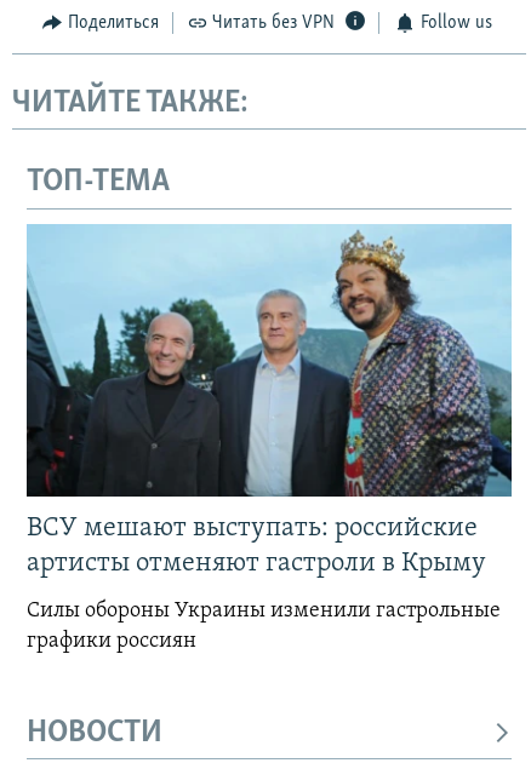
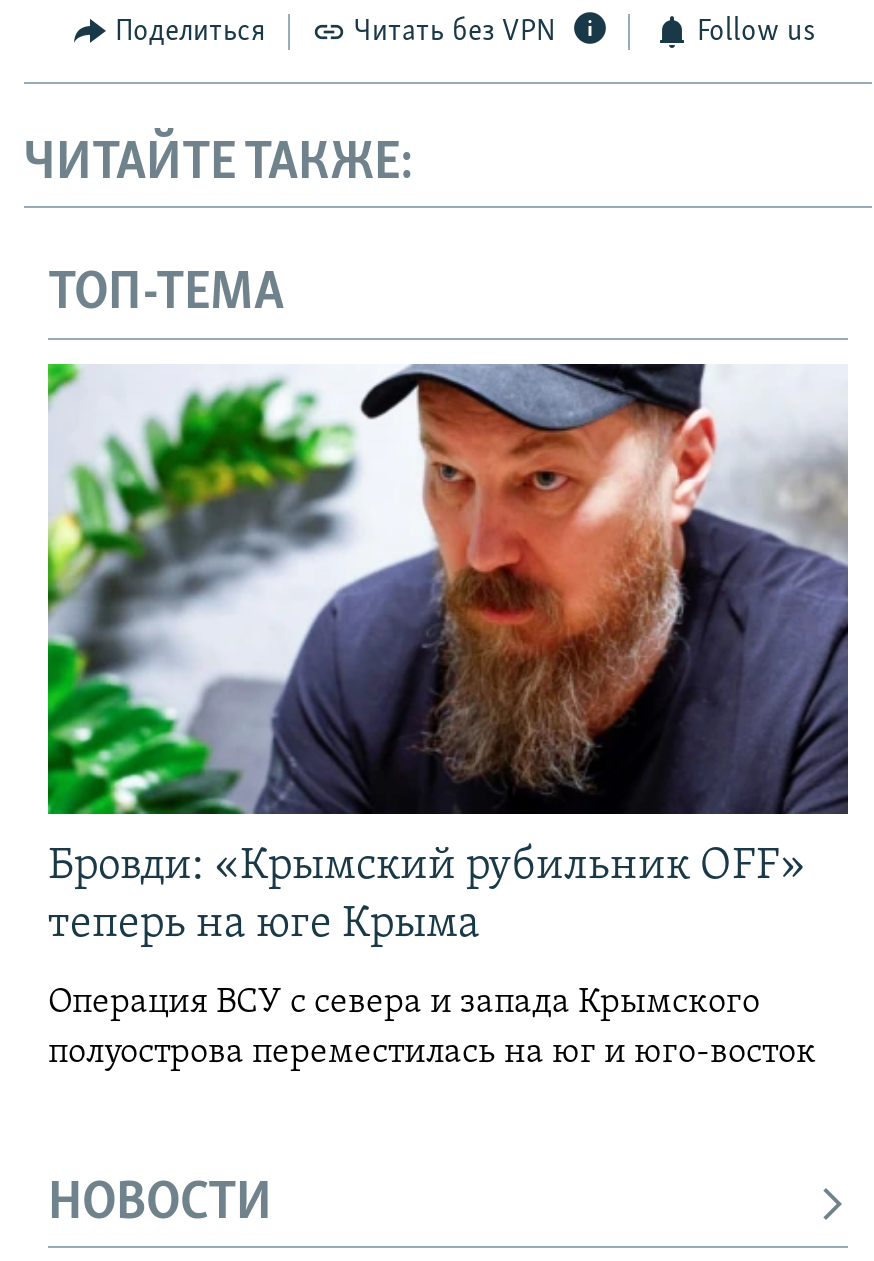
[25,224,513,578] [image] | ВСУ мешают выступать: российские | артисты отменяют гастроли в Крыму -> [46,362,850,948] [image] | Бровди: «Крымский рубильник OFF» | теперь на юге Крыма
[27,599,501,653] Силы обороны Украины изменили гастрольные | графики россиян -> [48,984,816,1072] Операция ВСУ с севера и запада Крымского | полуострова переместилась на юг и юго-восток

